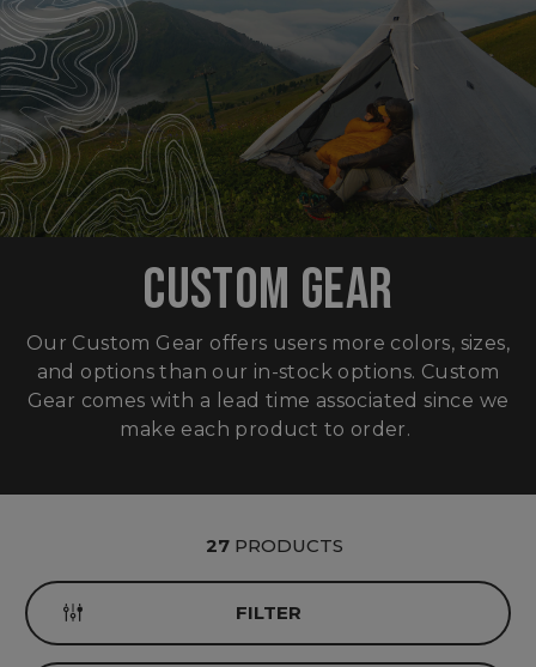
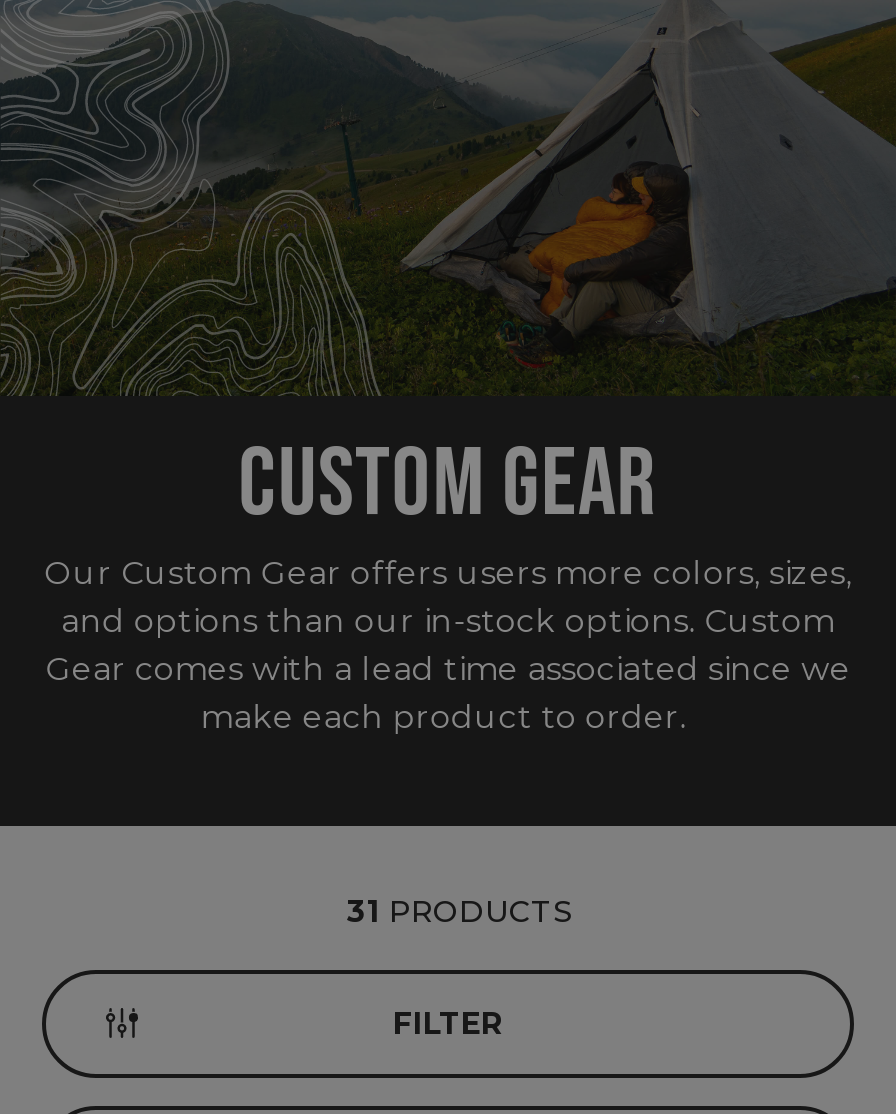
[206,534,343,557] 27 PRODUCTS -> [347,892,571,930] 31 PRODUCTS

